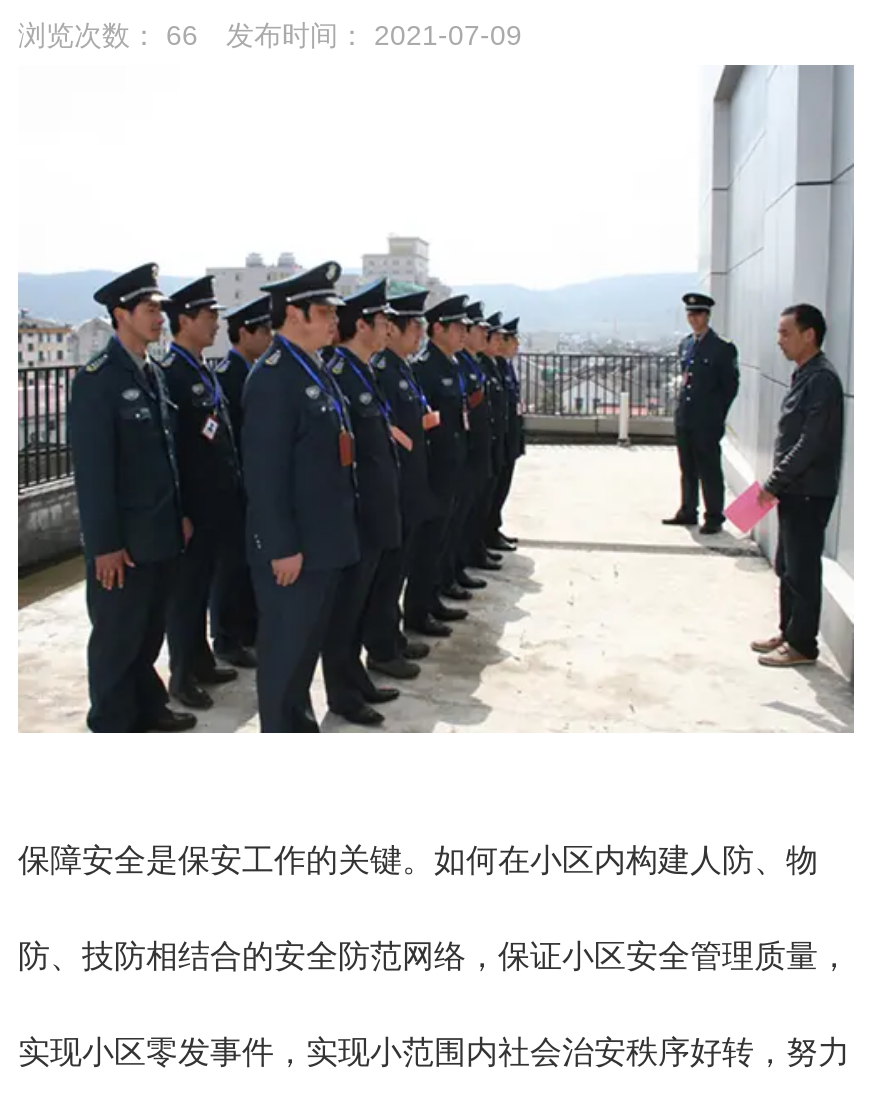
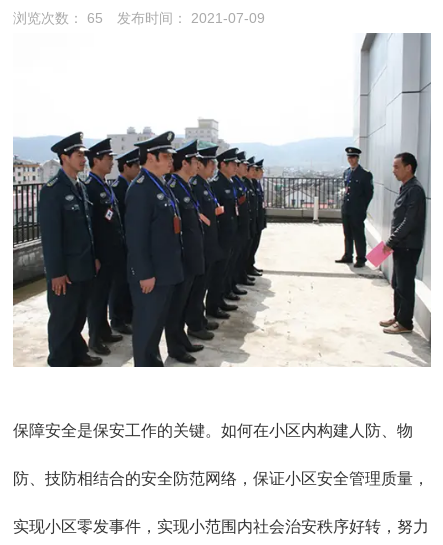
[18,19,522,51] 浏览次数：66 发布时间： 2021-07-09 -> [13,10,265,26] 浏览次数：65 发布时间： 2021-07-09

